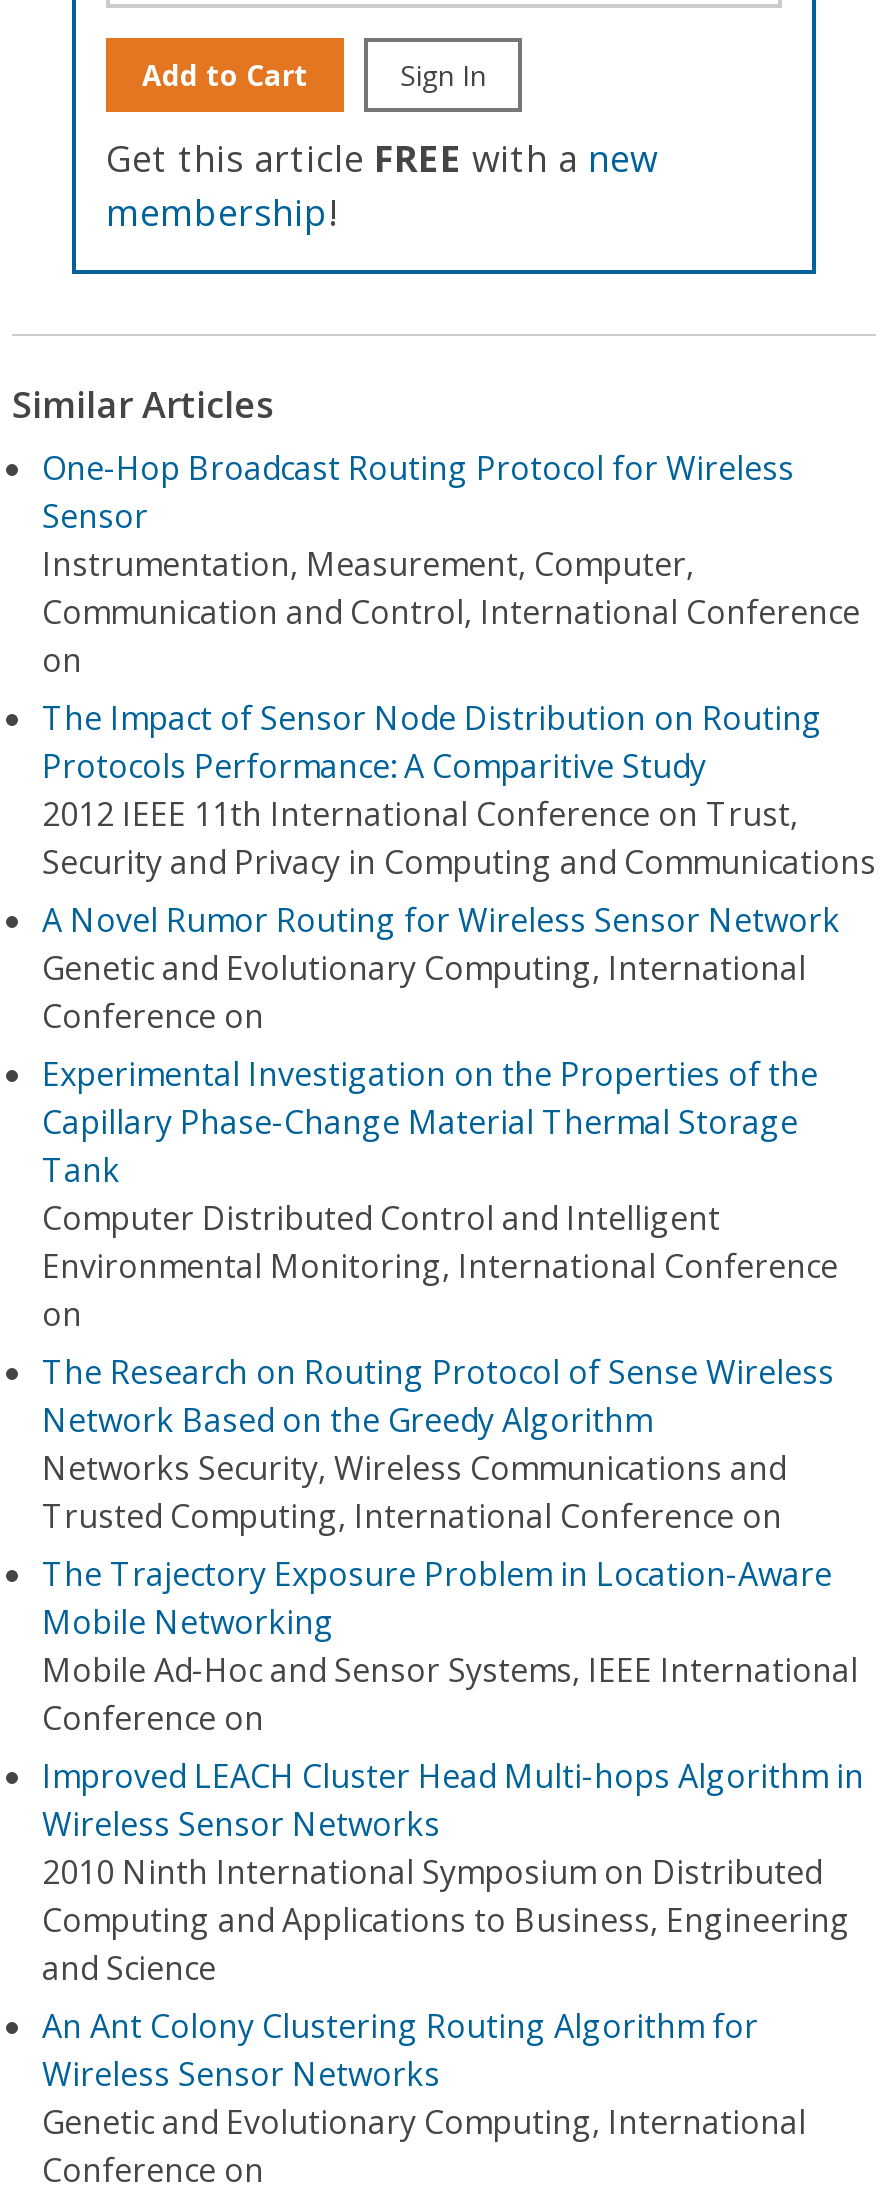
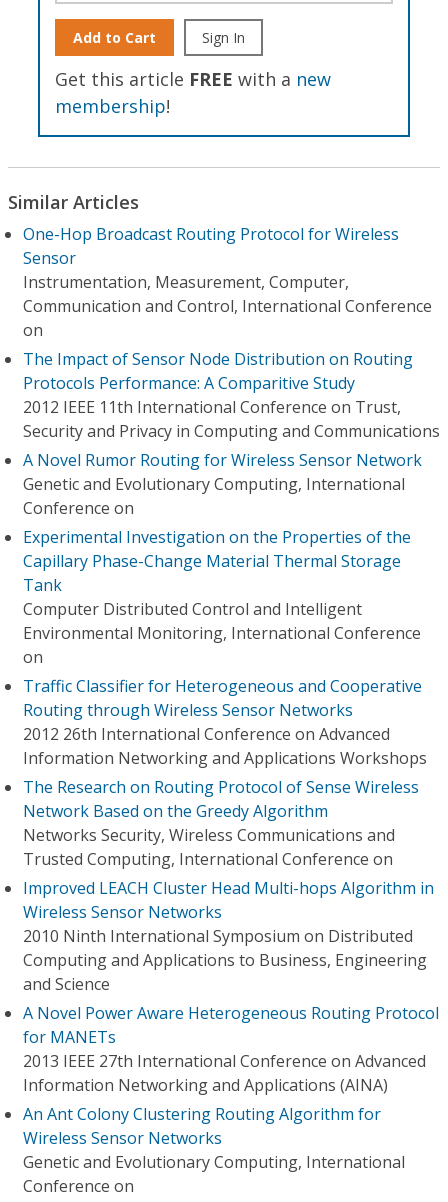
none -> [23,675,427,769] Traffic Classifier for Heterogeneous and Cooperative | Routing through Wireless Sensor Networks | 2012 26th International Conference on Advanced | Information Networking and Applications Workshops
[42,1552,858,1740] The Trajectory Exposure Problem in Location-Aware | Mobile Networking | Mobile Ad-Hoc and Sensor Systems, IEEE International | Conference on -> none
none -> [23,1002,439,1096] A Novel Power Aware Heterogeneous Routing Protocol | for MANETs | 2013 IEEE 27th International Conference on Advanced | Information Networking and Applications (AINA)

